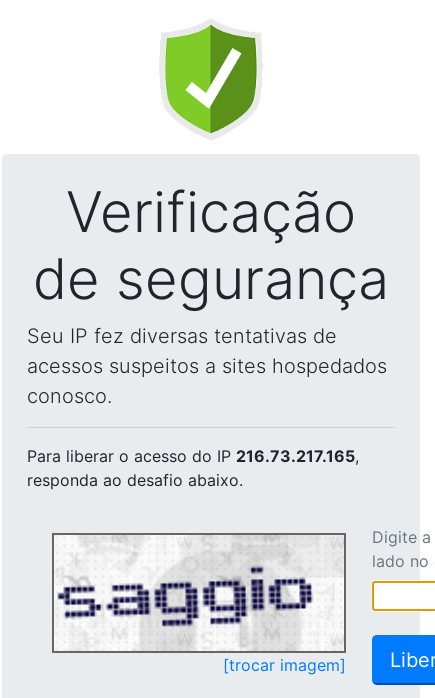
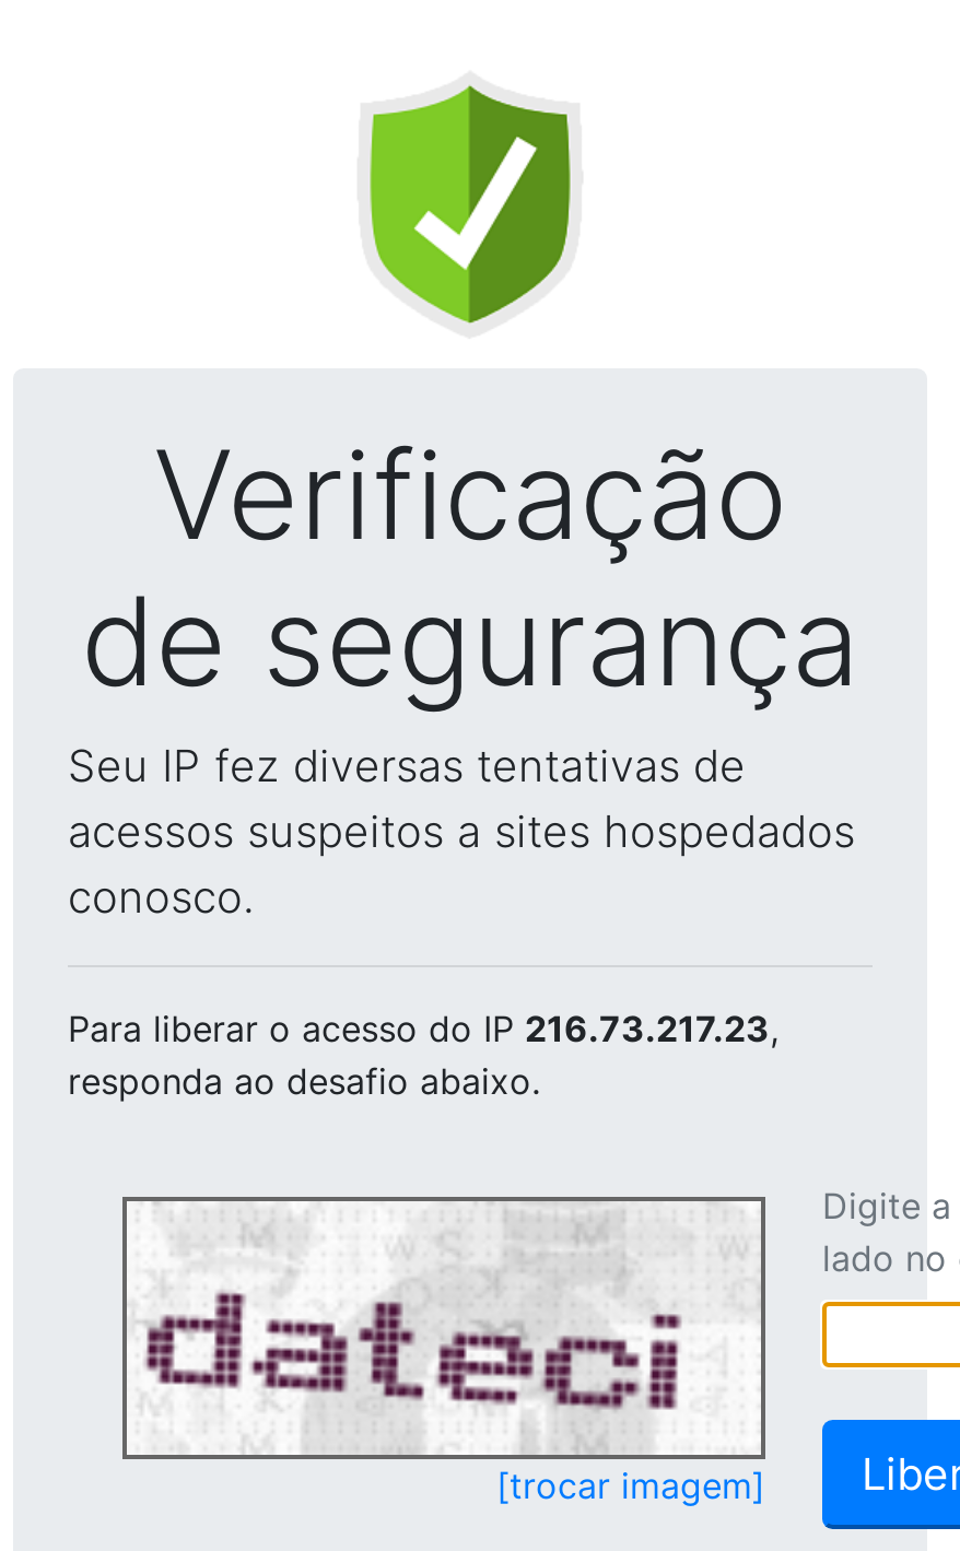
[27,446,359,466] Para liberar o acesso do IP 216.73.217.165, -> [68,1007,778,1050] Para liberar o acesso do IP 216.73.217.23,
[57,566,313,649] [image] -> [136,1271,691,1448] [image]

